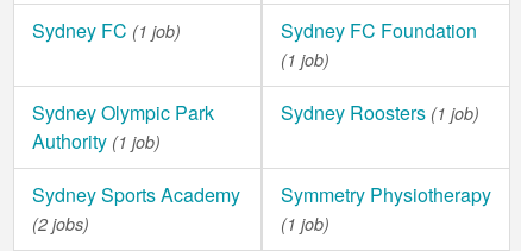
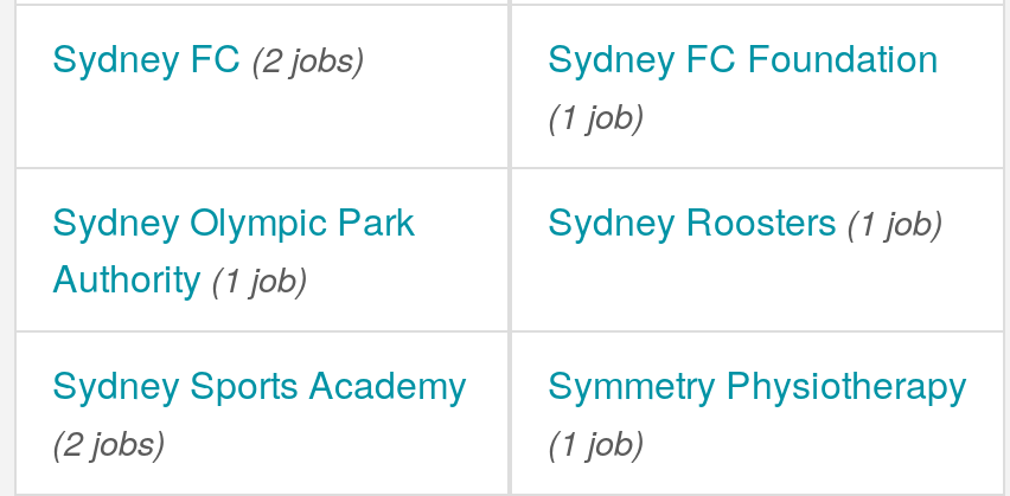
[32,17,181,44] Sydney FC (1 job) -> [52,29,365,84] Sydney FC (2 jobs)

